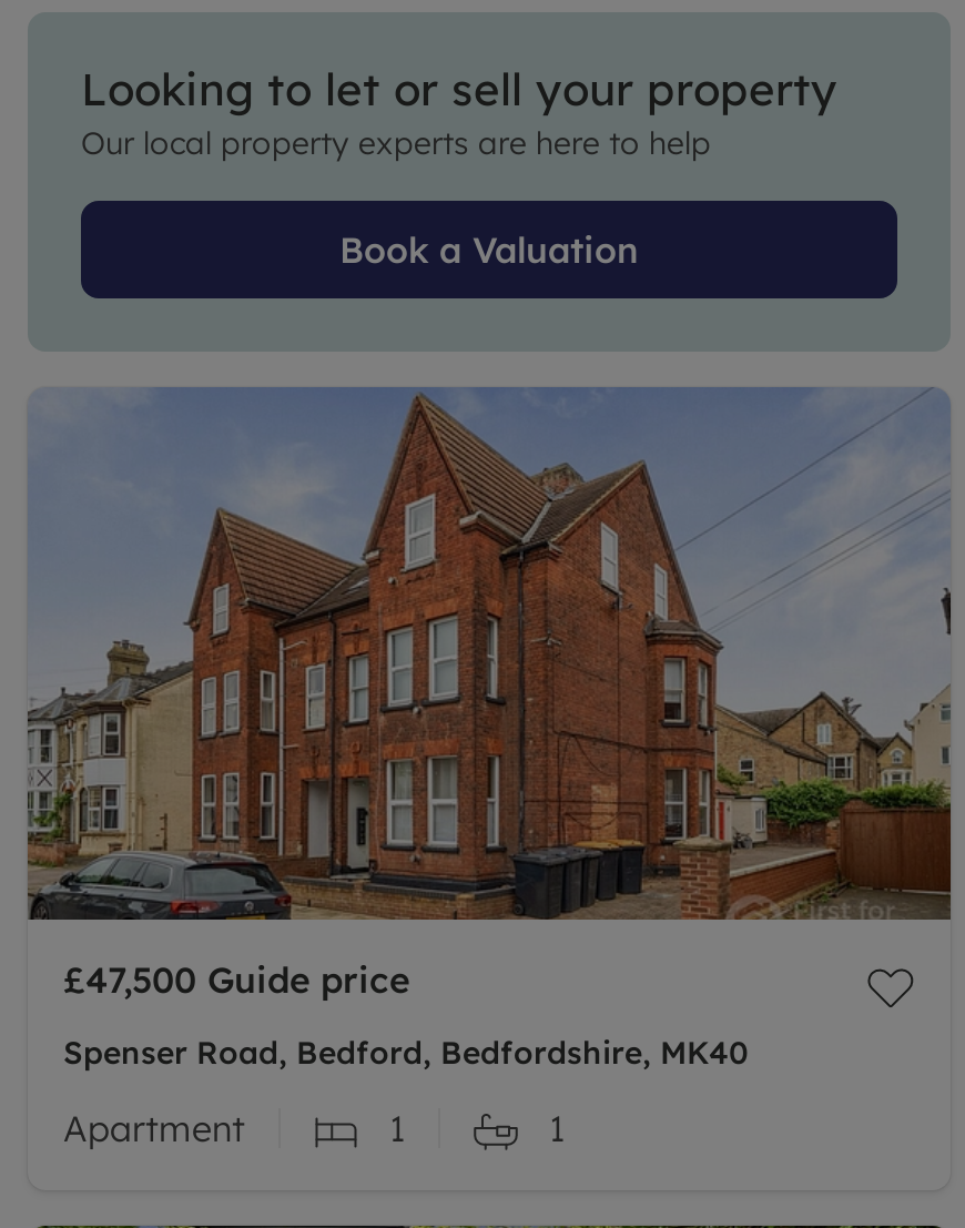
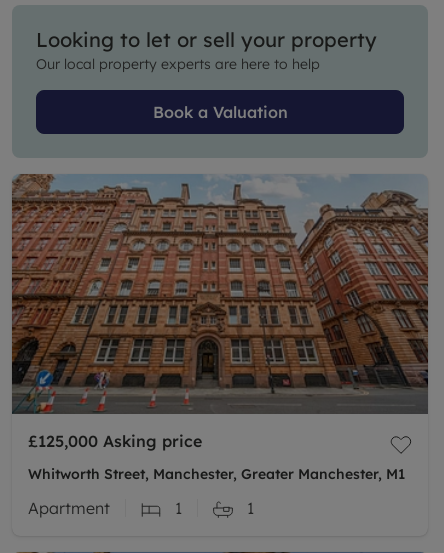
[26,385,953,1003] [image] | £47,500 Guide price -> [11,173,429,451] [image] | £125,000 Asking price
[63,1033,749,1073] Spenser Road, Bedford, Bedfordshire, MK40 -> [28,465,405,483] Whitworth Street, Manchester, Greater Manchester, M1

